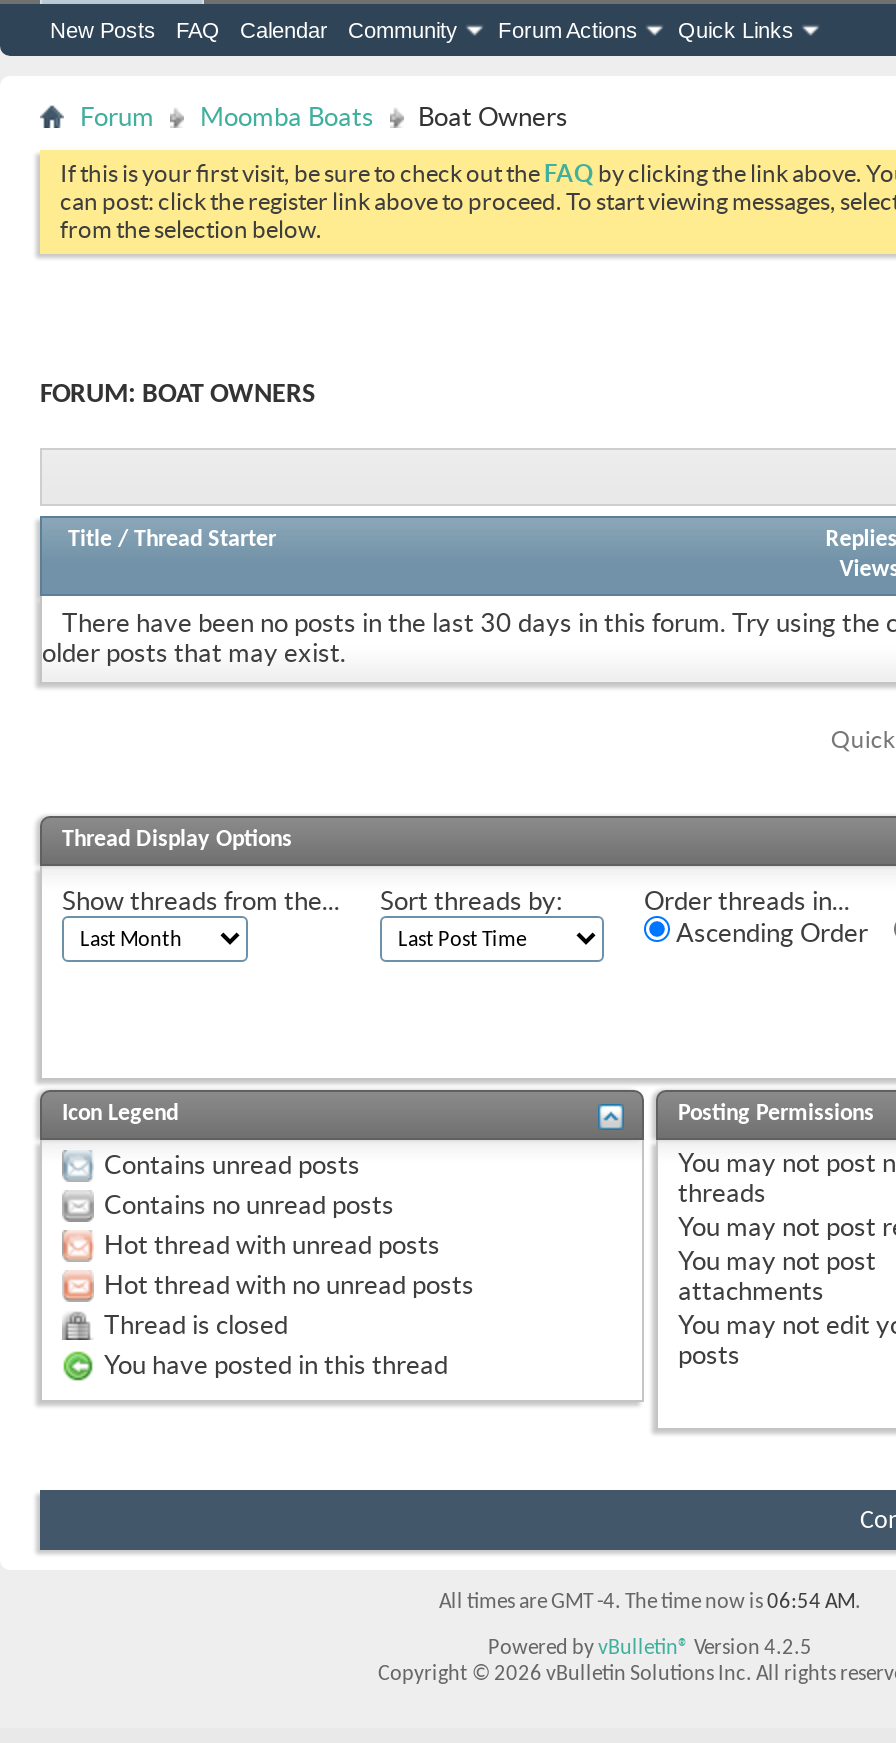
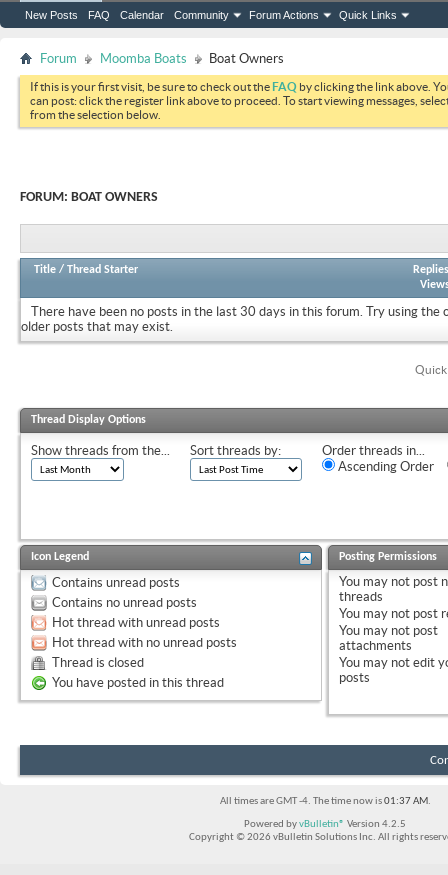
[439,1592,861,1614] All times are GMT -4. The time now is 06:54 AM. -> [219,796,430,807] All times are GMT -4. The time now is 01:37 AM.

